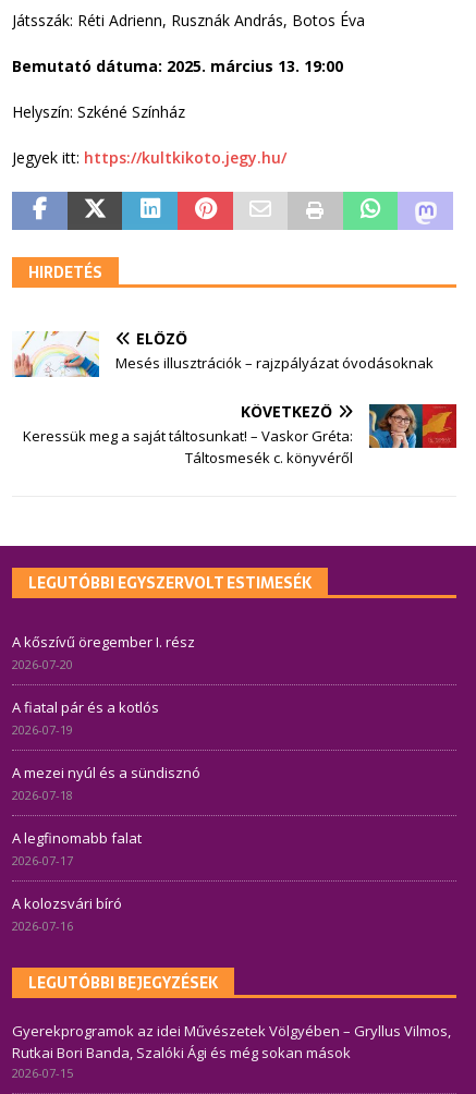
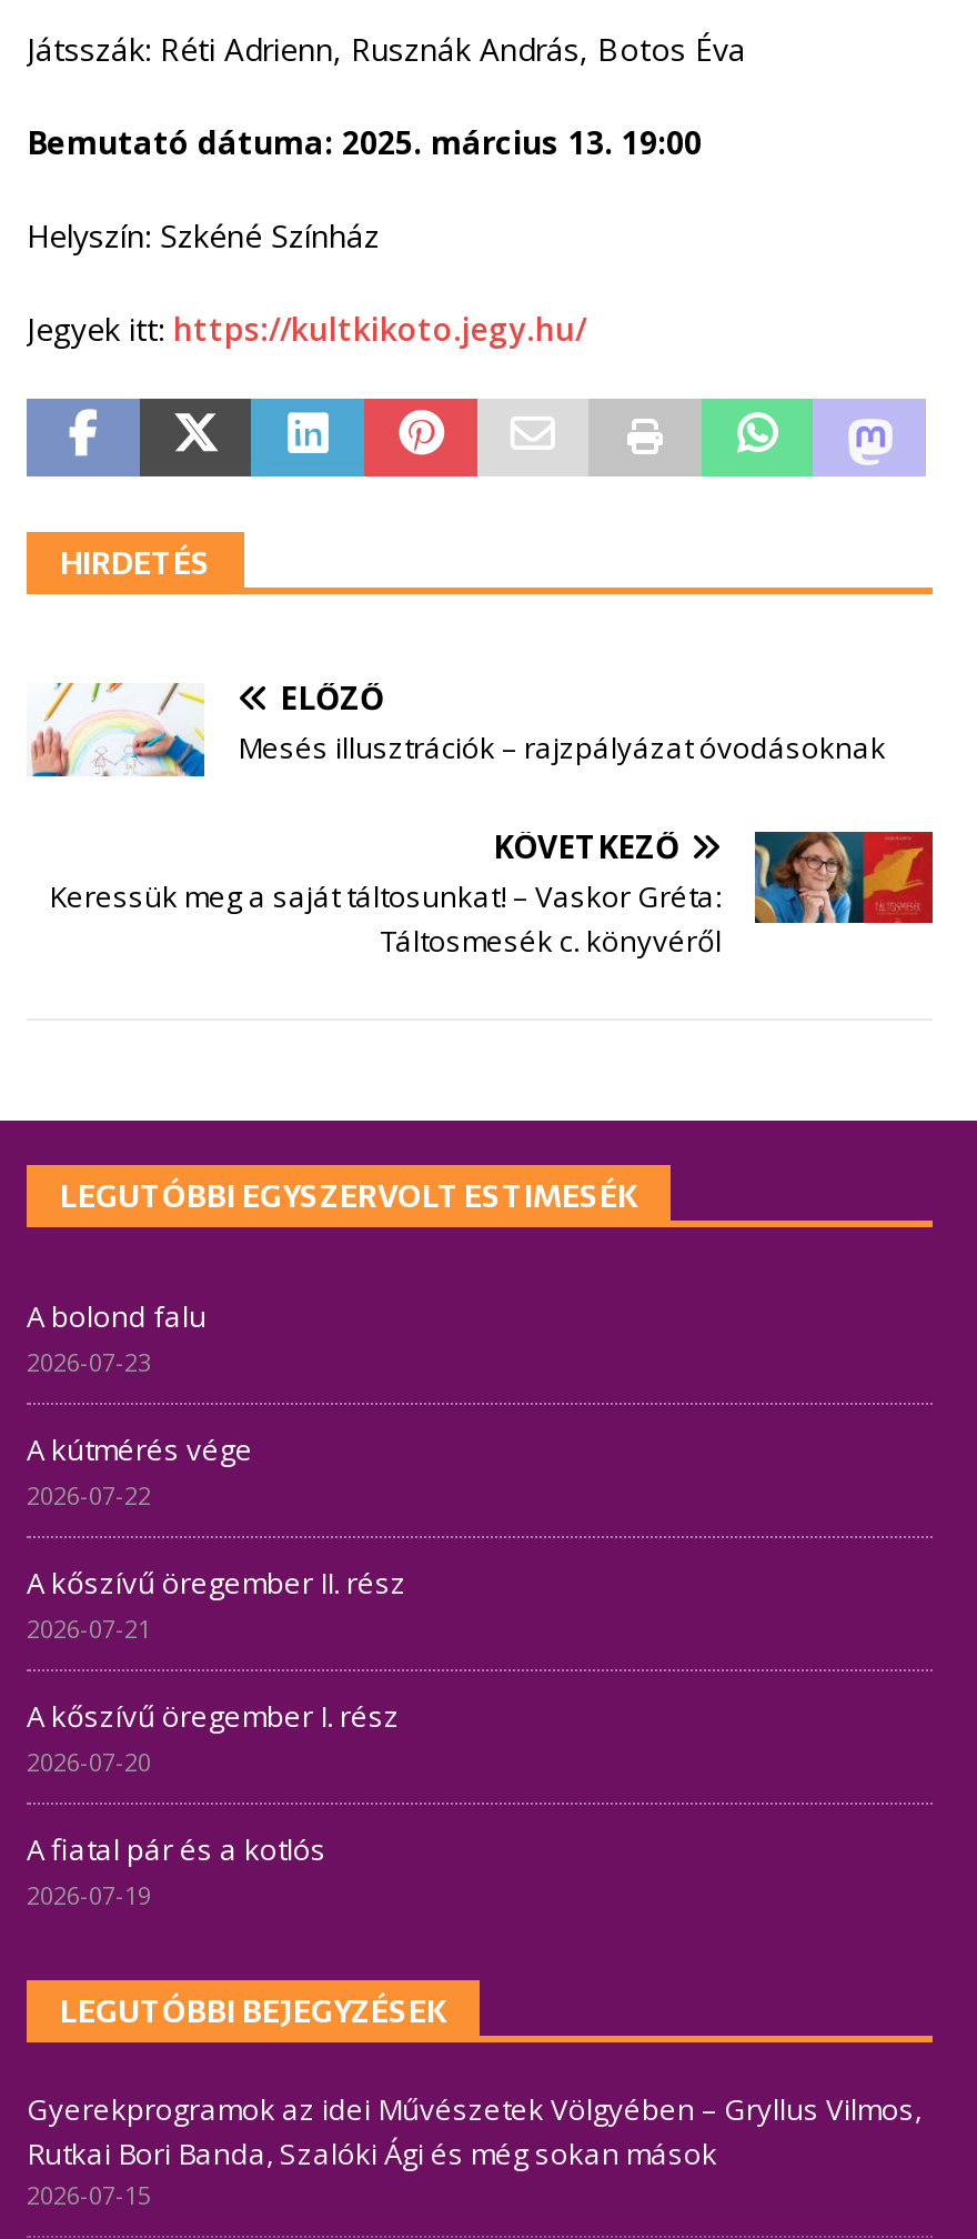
none -> [27,1297,406,1645] A bolond falu | 2026-07-23 | A kútmérés vége | 2026-07-22 | A kőszívű öregember II. rész | 2026-07-21
moved [12,632,195,737] -> [27,1696,400,1912]: A kőszívű öregember I. rész | 2026-07-20 | A fiatal pár és a kotlós | 2026-07-19
[12,762,200,933] A mezei nyúl és a sündisznó | 2026-07-18 | A legfinomabb falat | 2026-07-17 | A kolozsvári bíró | 2026-07-16 -> none

